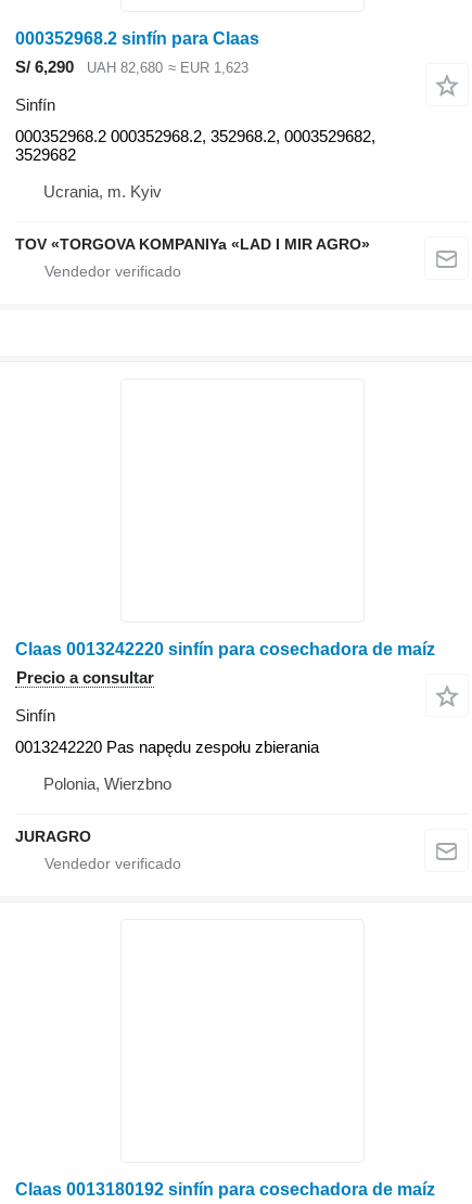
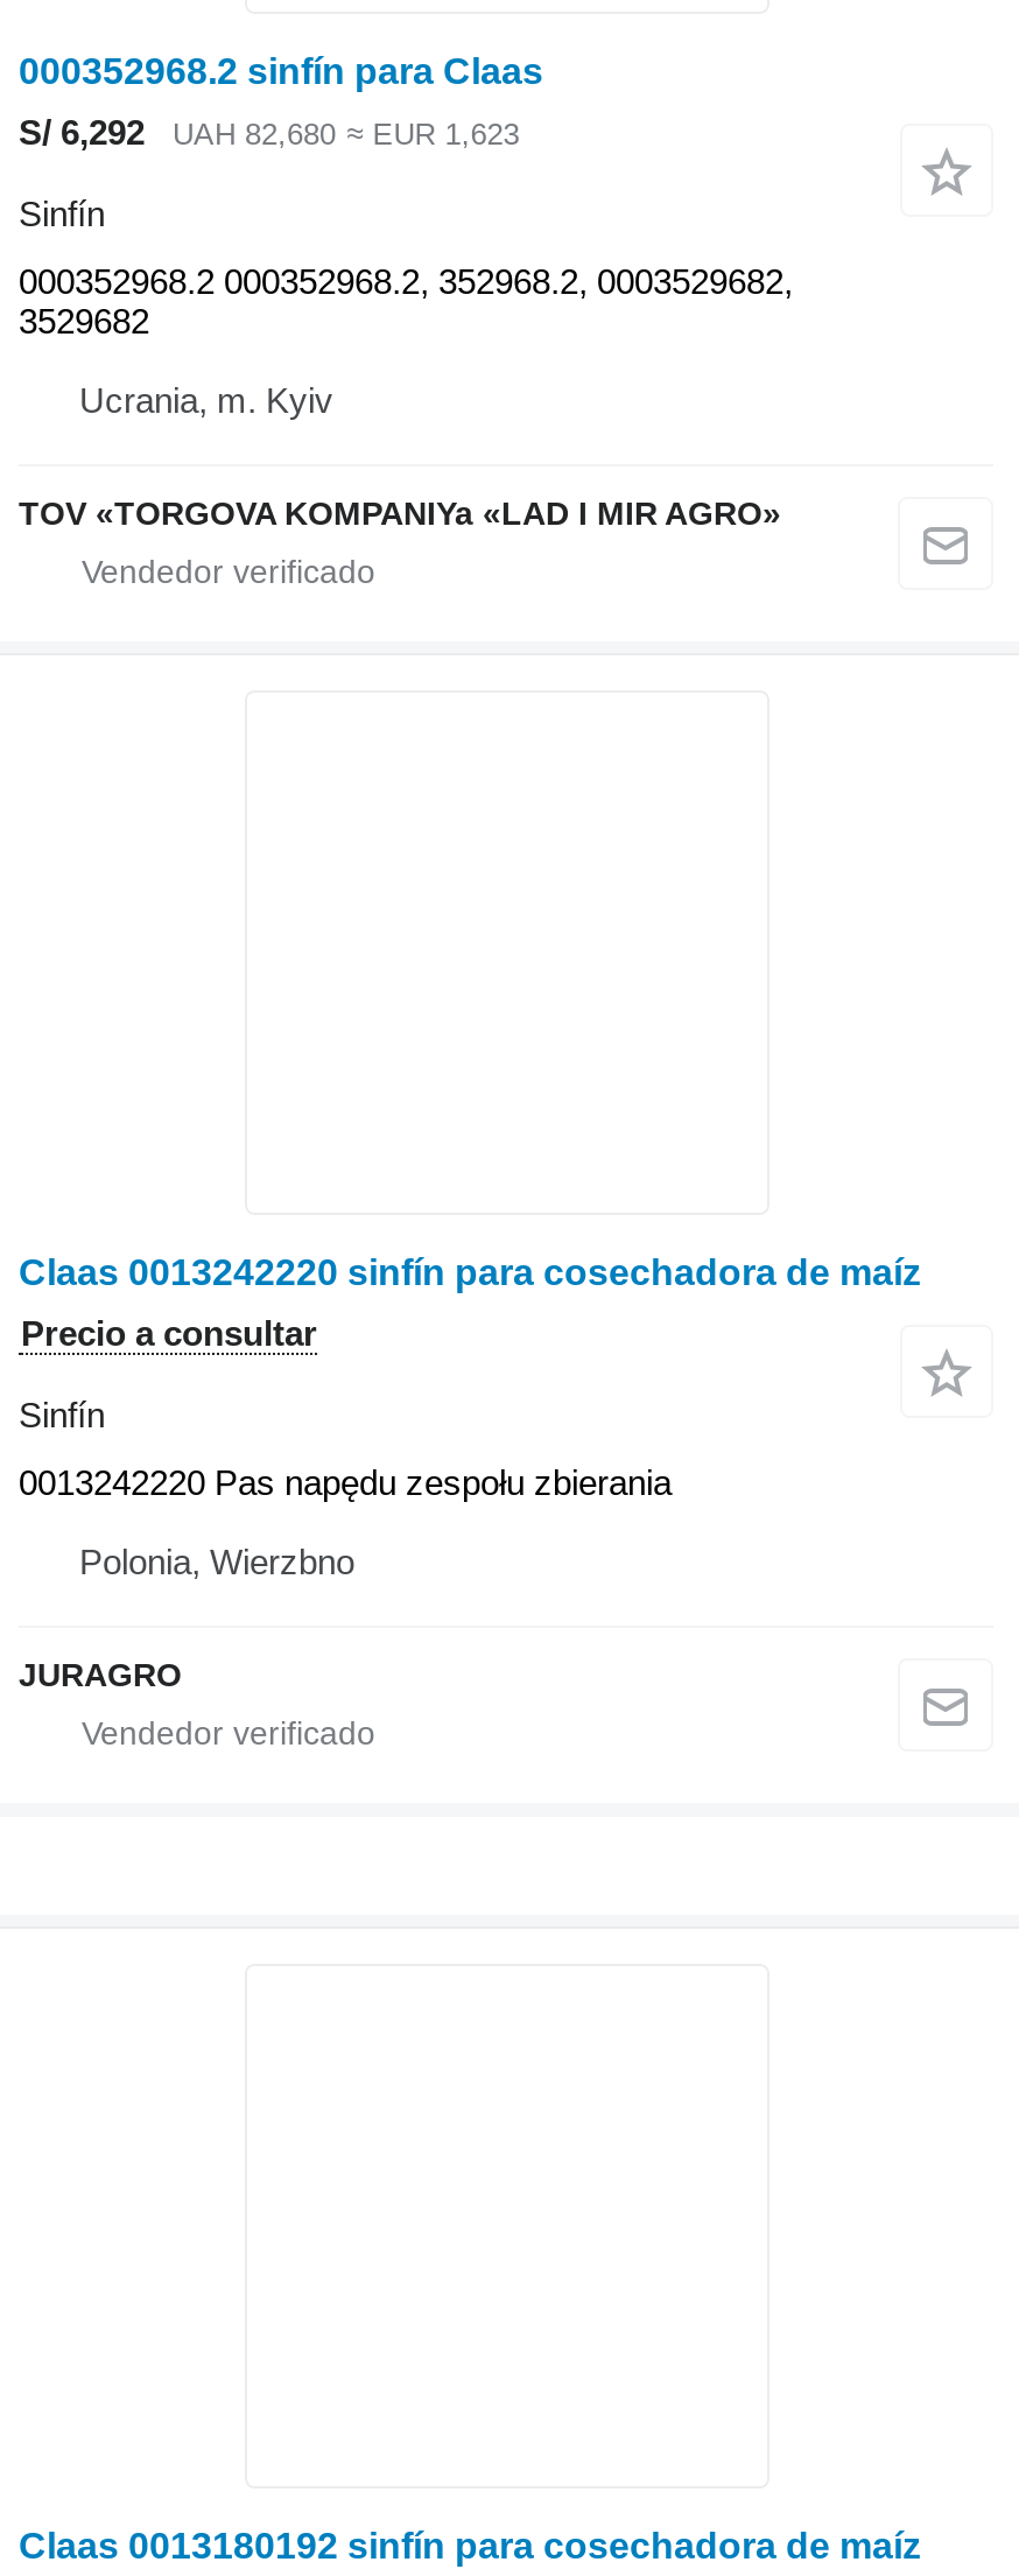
[15,57,74,76] S/ 6,290 -> [19,112,145,152] S/ 6,292
moved [15,640,435,845] -> [19,1251,921,1692]: Claas 0013242220 sinfín para cosechadora de maíz | Precio a consultar | Sinfín | 0013242220 Pas napędu zespołu zbierania | Polonia, Wierzbno | JURAGRO

